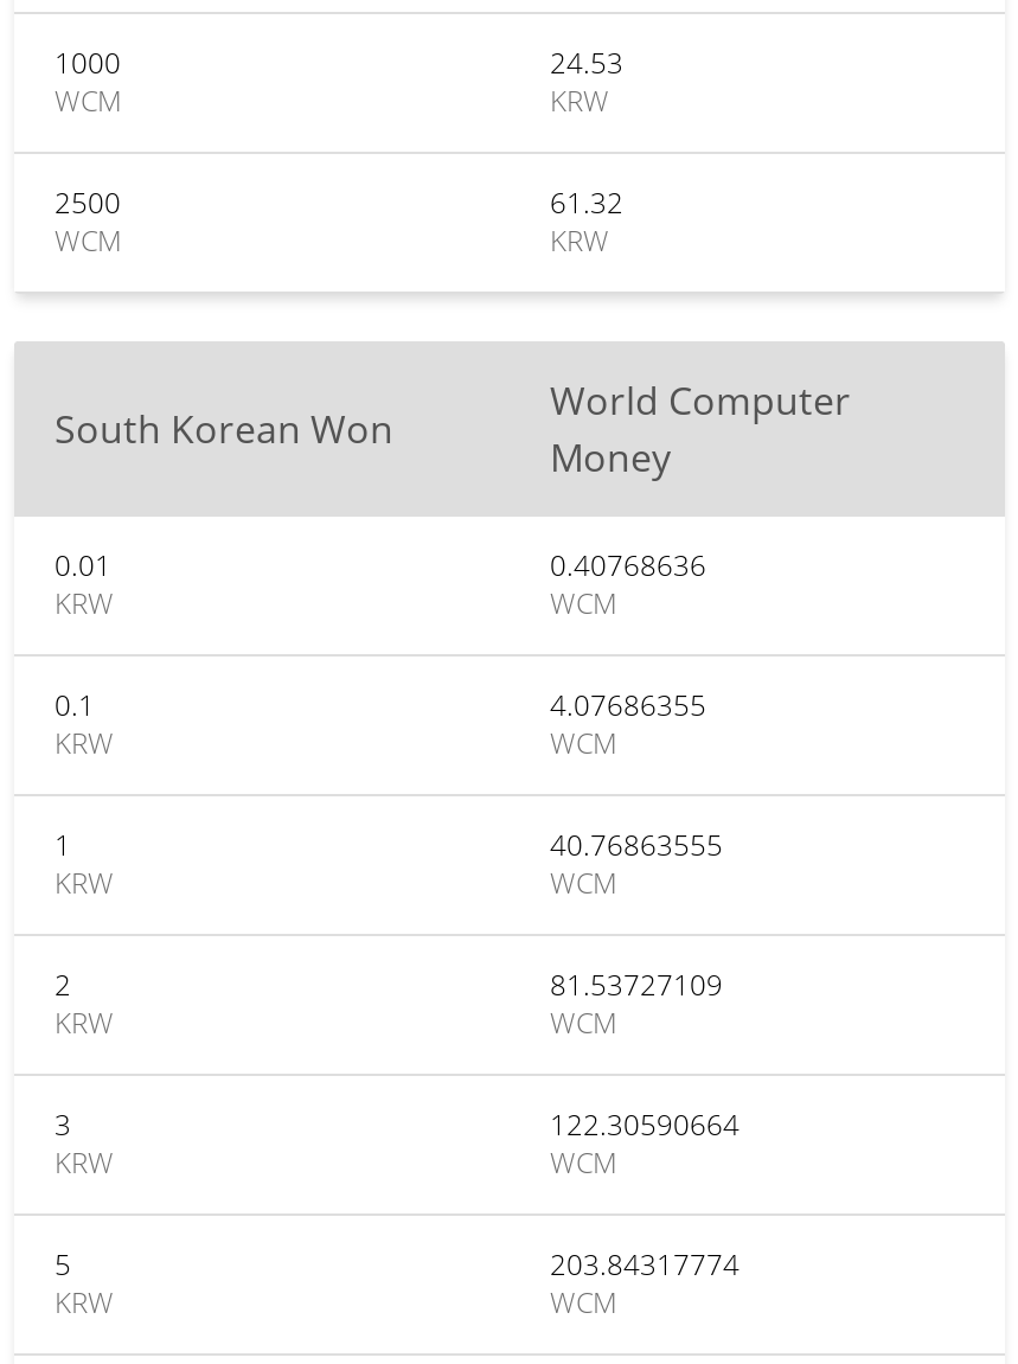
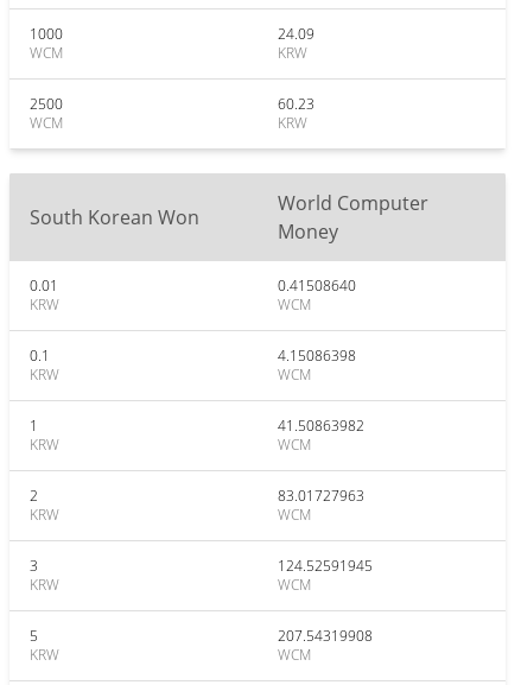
[550,43,623,83] 24.53 -> [278,24,314,44] 24.09
[550,182,623,223] 61.32 -> [278,94,314,114] 60.23
[550,545,706,585] 0.40768636 -> [278,275,356,296] 0.41508640
[550,685,706,725] 4.07686355 -> [278,345,356,366] 4.15086398
[550,825,723,865] 40.76863555 -> [278,416,364,436] 41.50863982
[550,965,723,1005] 81.53727109 -> [278,486,364,506] 83.01727963
[550,1104,740,1145] 122.30590664 -> [278,556,373,576] 124.52591945
[550,1244,740,1285] 203.84317774 -> [278,626,373,646] 207.54319908

